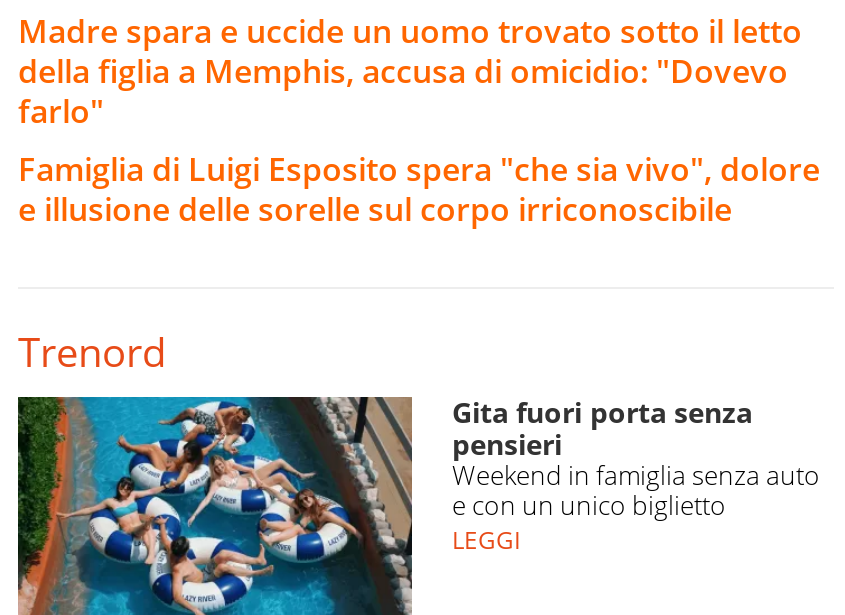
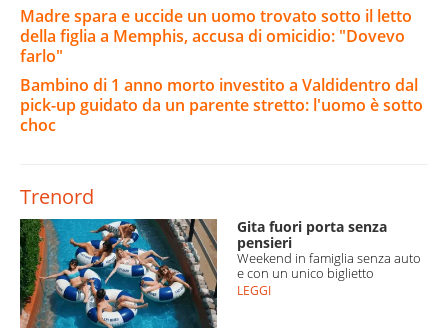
[18,147,820,231] Famiglia di Luigi Esposito spera "che sia vivo", dolore | e illusione delle sorelle sul corpo irriconoscibile -> [20,74,423,136] Bambino di 1 anno morto investito a Valdidentro dal | pick-up guidato da un parente stretto: l'uomo è sotto | choc

